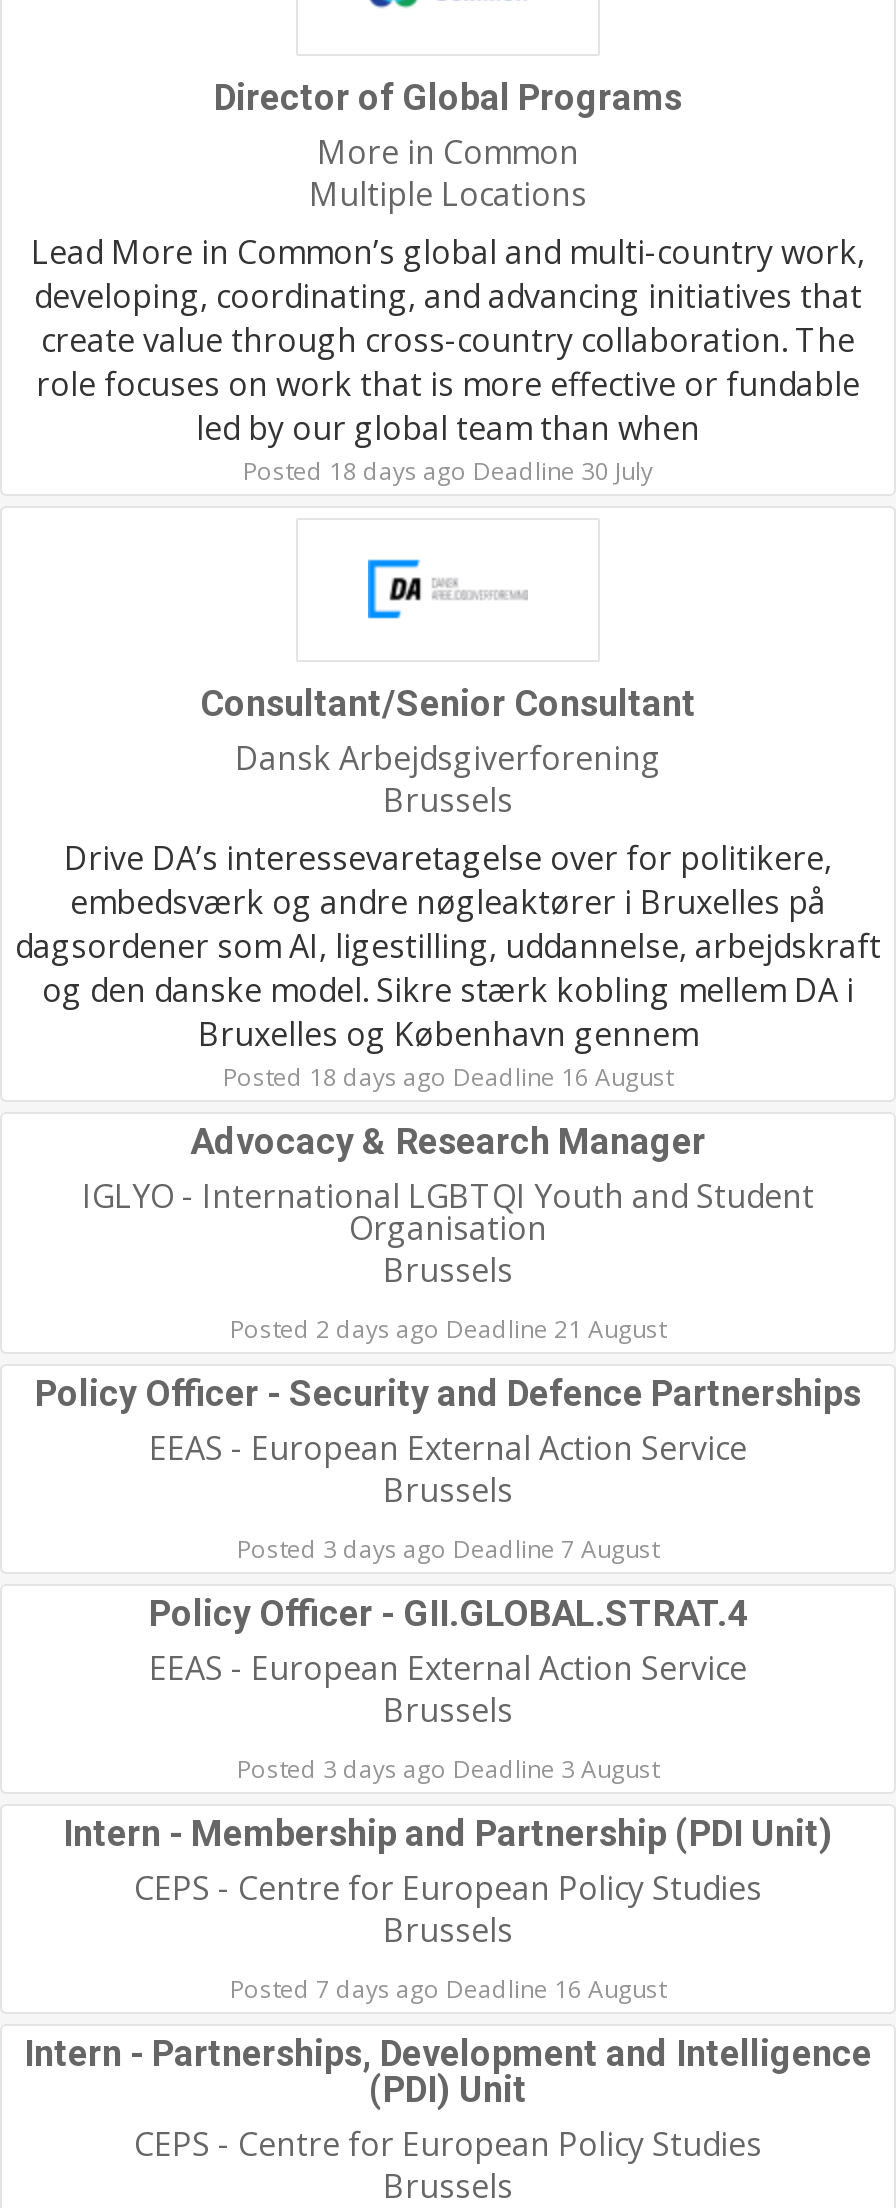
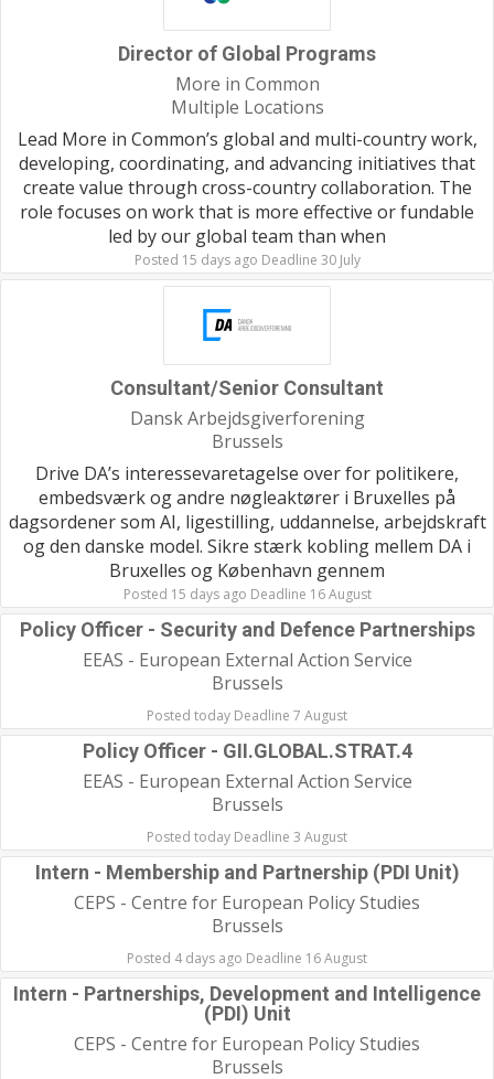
[243,454,653,488] Posted 18 days ago Deadline 30 July -> [134,250,360,269] Posted 15 days ago Deadline 30 July
[82,1060,814,1346] Posted 18 days ago Deadline 16 August | Advocacy & Research Manager | IGLYO - International LGBTQI Youth and Student | Organisation | Brussels | Posted 2 days ago Deadline 21 August -> [123,585,371,603] Posted 15 days ago Deadline 16 August
[237,1532,659,1566] Posted 3 days ago Deadline 7 August -> [147,706,347,725] Posted today Deadline 7 August
[237,1752,659,1786] Posted 3 days ago Deadline 3 August -> [147,827,347,846] Posted today Deadline 3 August
[230,1972,666,2006] Posted 7 days ago Deadline 16 August -> [127,949,367,968] Posted 4 days ago Deadline 16 August

